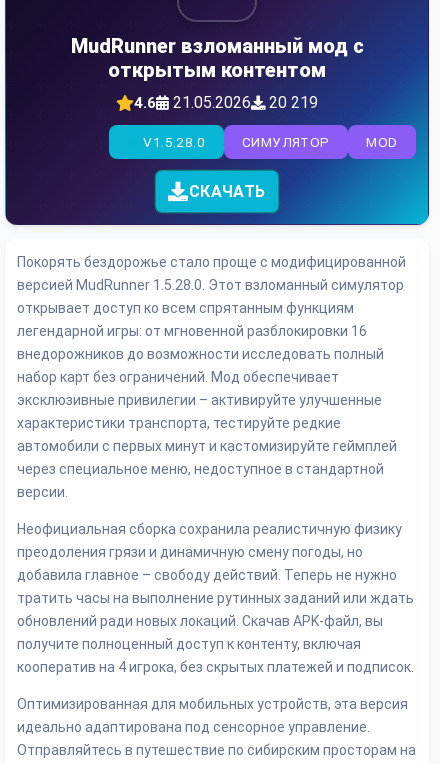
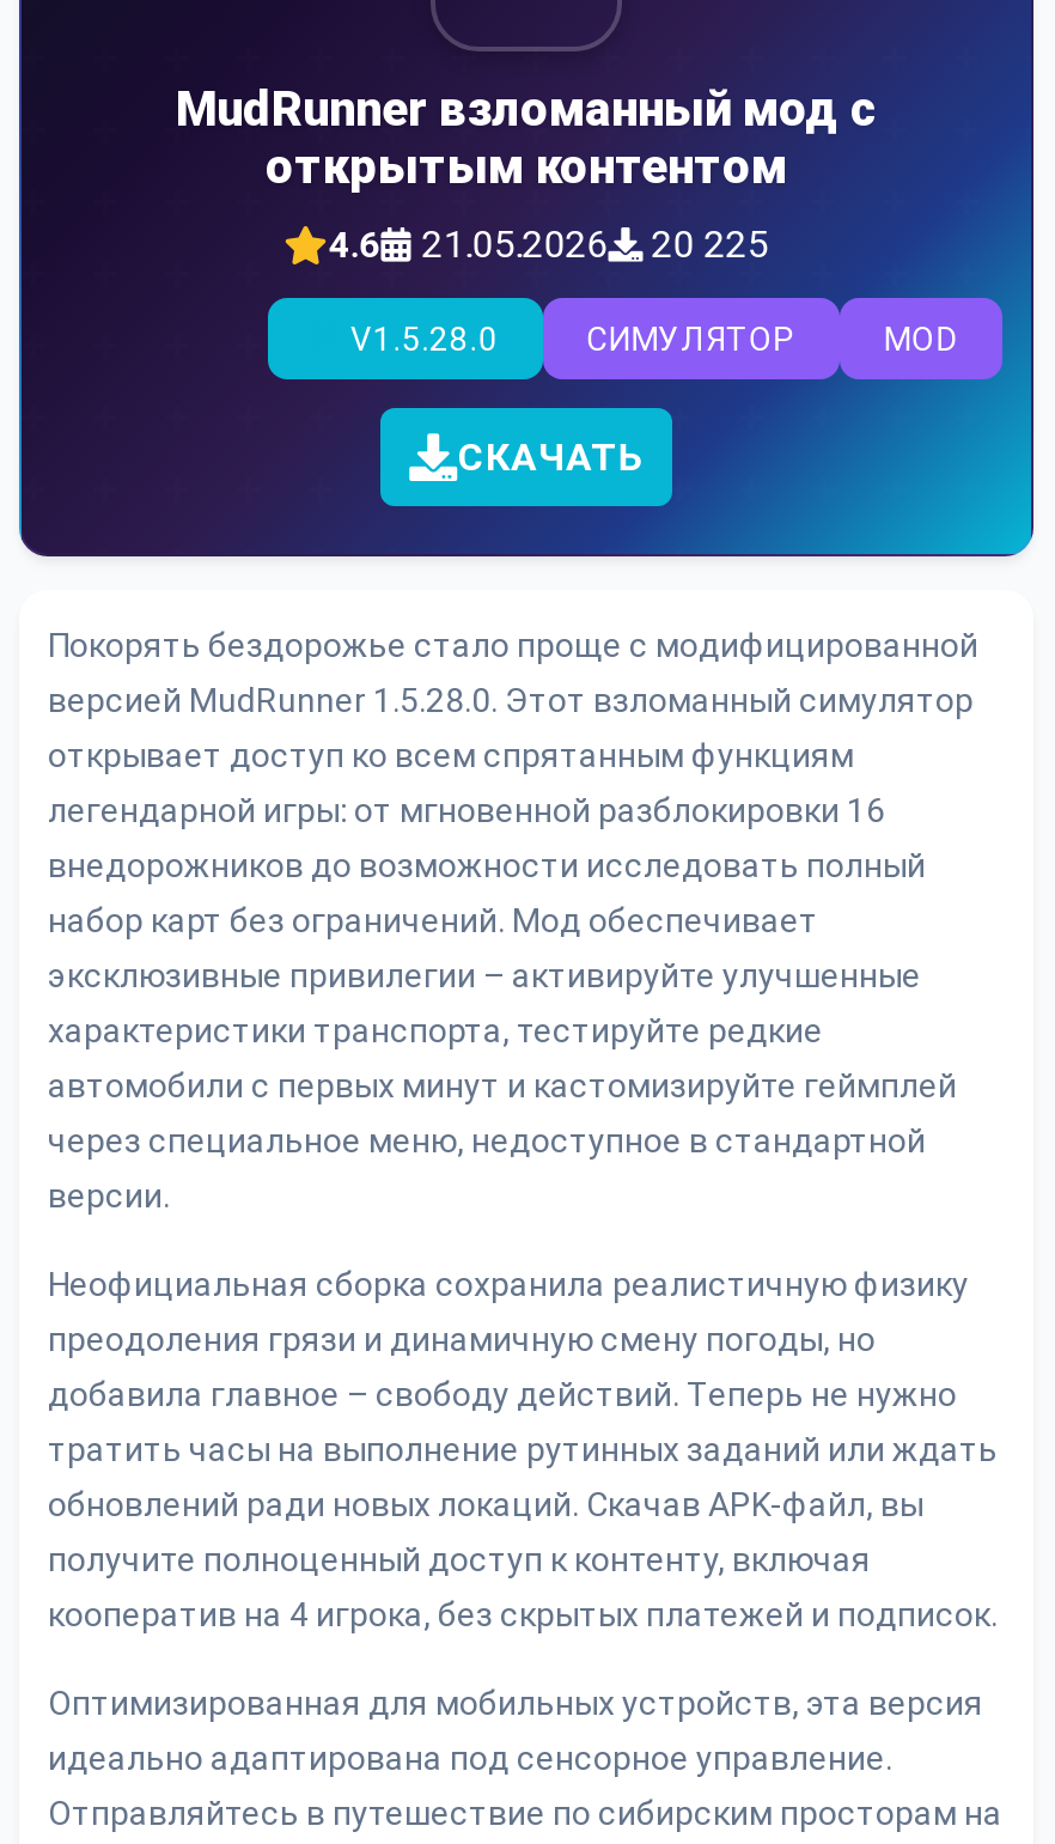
[134,93,318,112] 4.6 21.05.2026 20 219 -> [328,221,768,267] 4.6 21.05.2026 20 225

